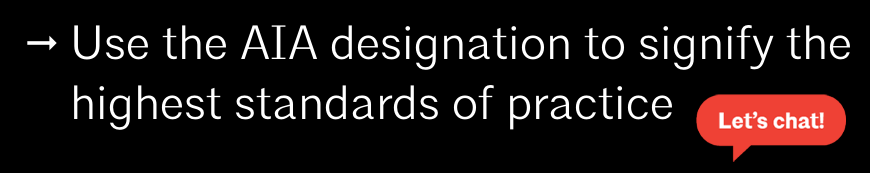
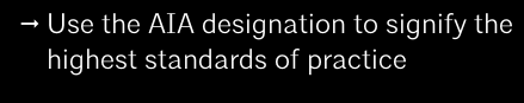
[694,92,848,162] [image] -> none

